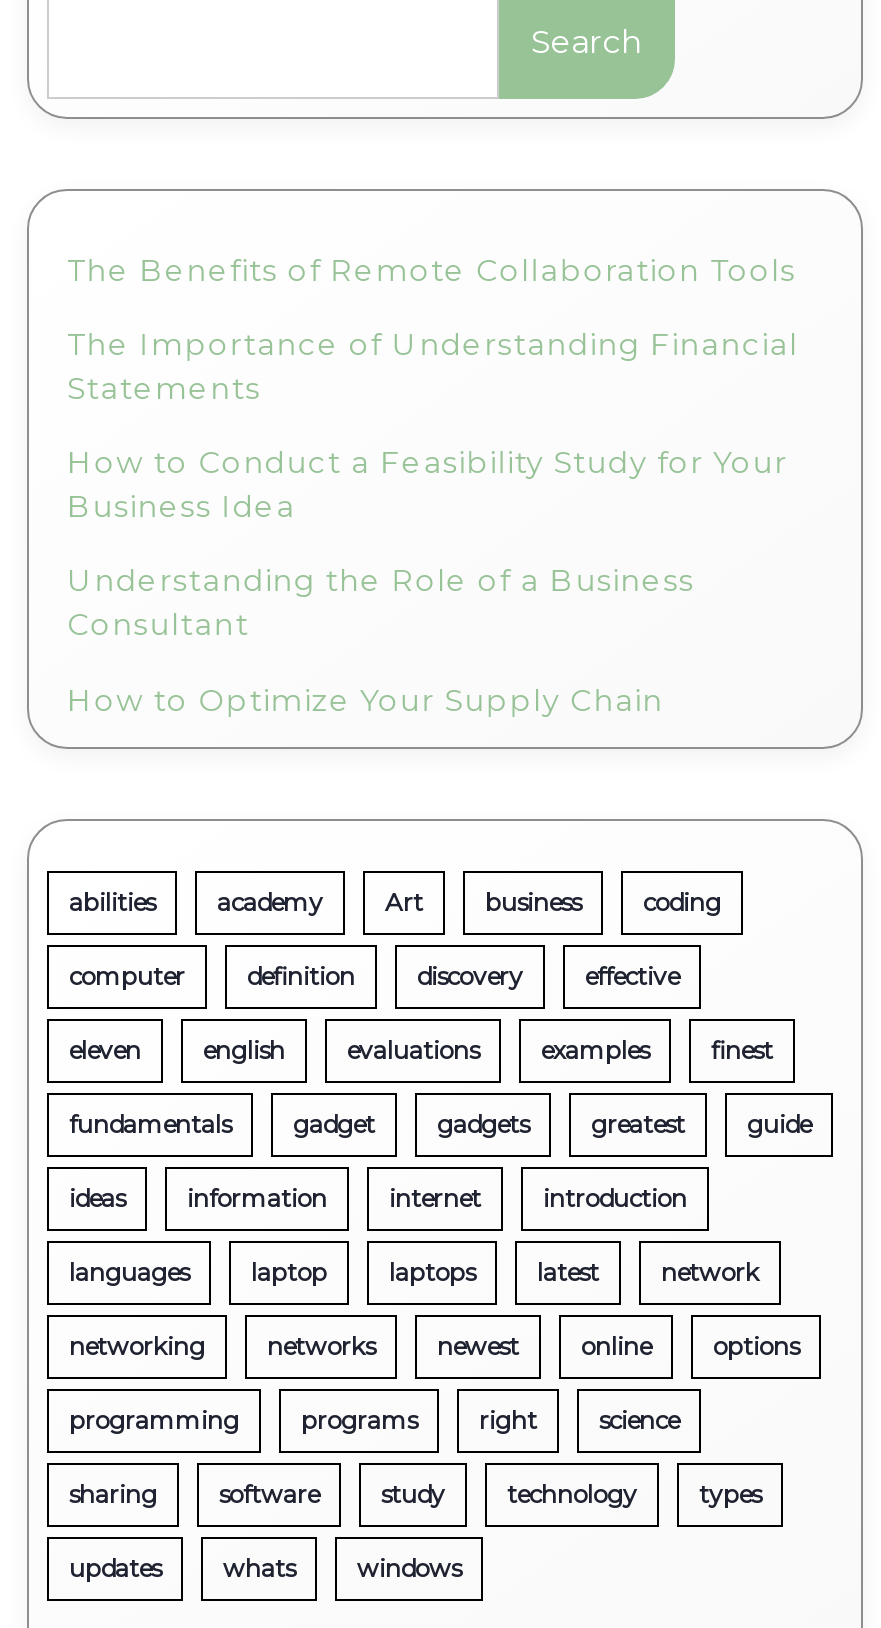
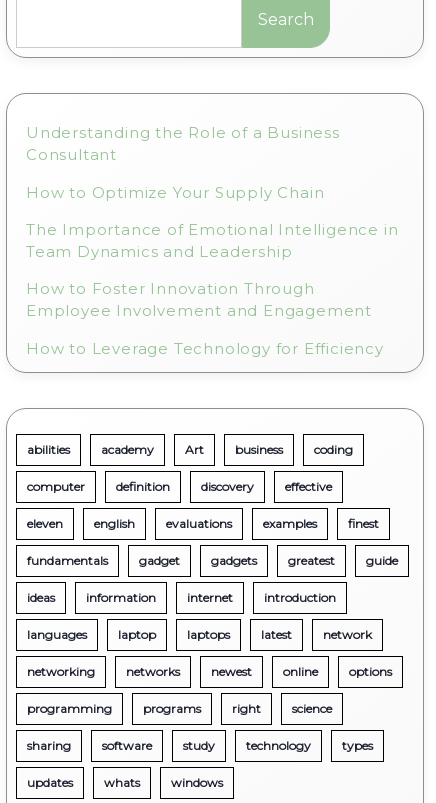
[67,250,799,524] The Benefits of Remote Collaboration Tools | The Importance of Understanding Financial | Statements | How to Conduct a Feasibility Study for Your | Business Idea -> none
moved [67,560,695,718] -> [26,123,340,202]: Understanding the Role of a Business | Consultant | How to Optimize Your Supply Chain
none -> [26,220,398,358] The Importance of Emotional Intelligence in | Team Dynamics and Leadership | How to Foster Innovation Through | Employee Involvement and Engagement | How to Leverage Technology for Efficiency

